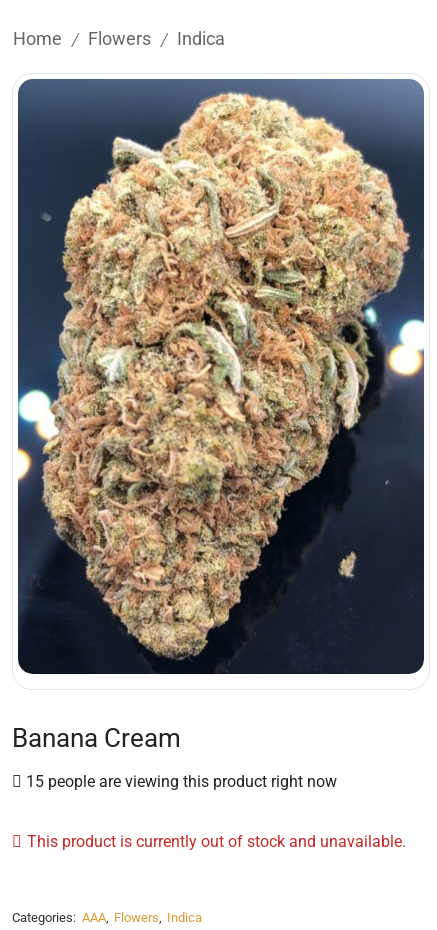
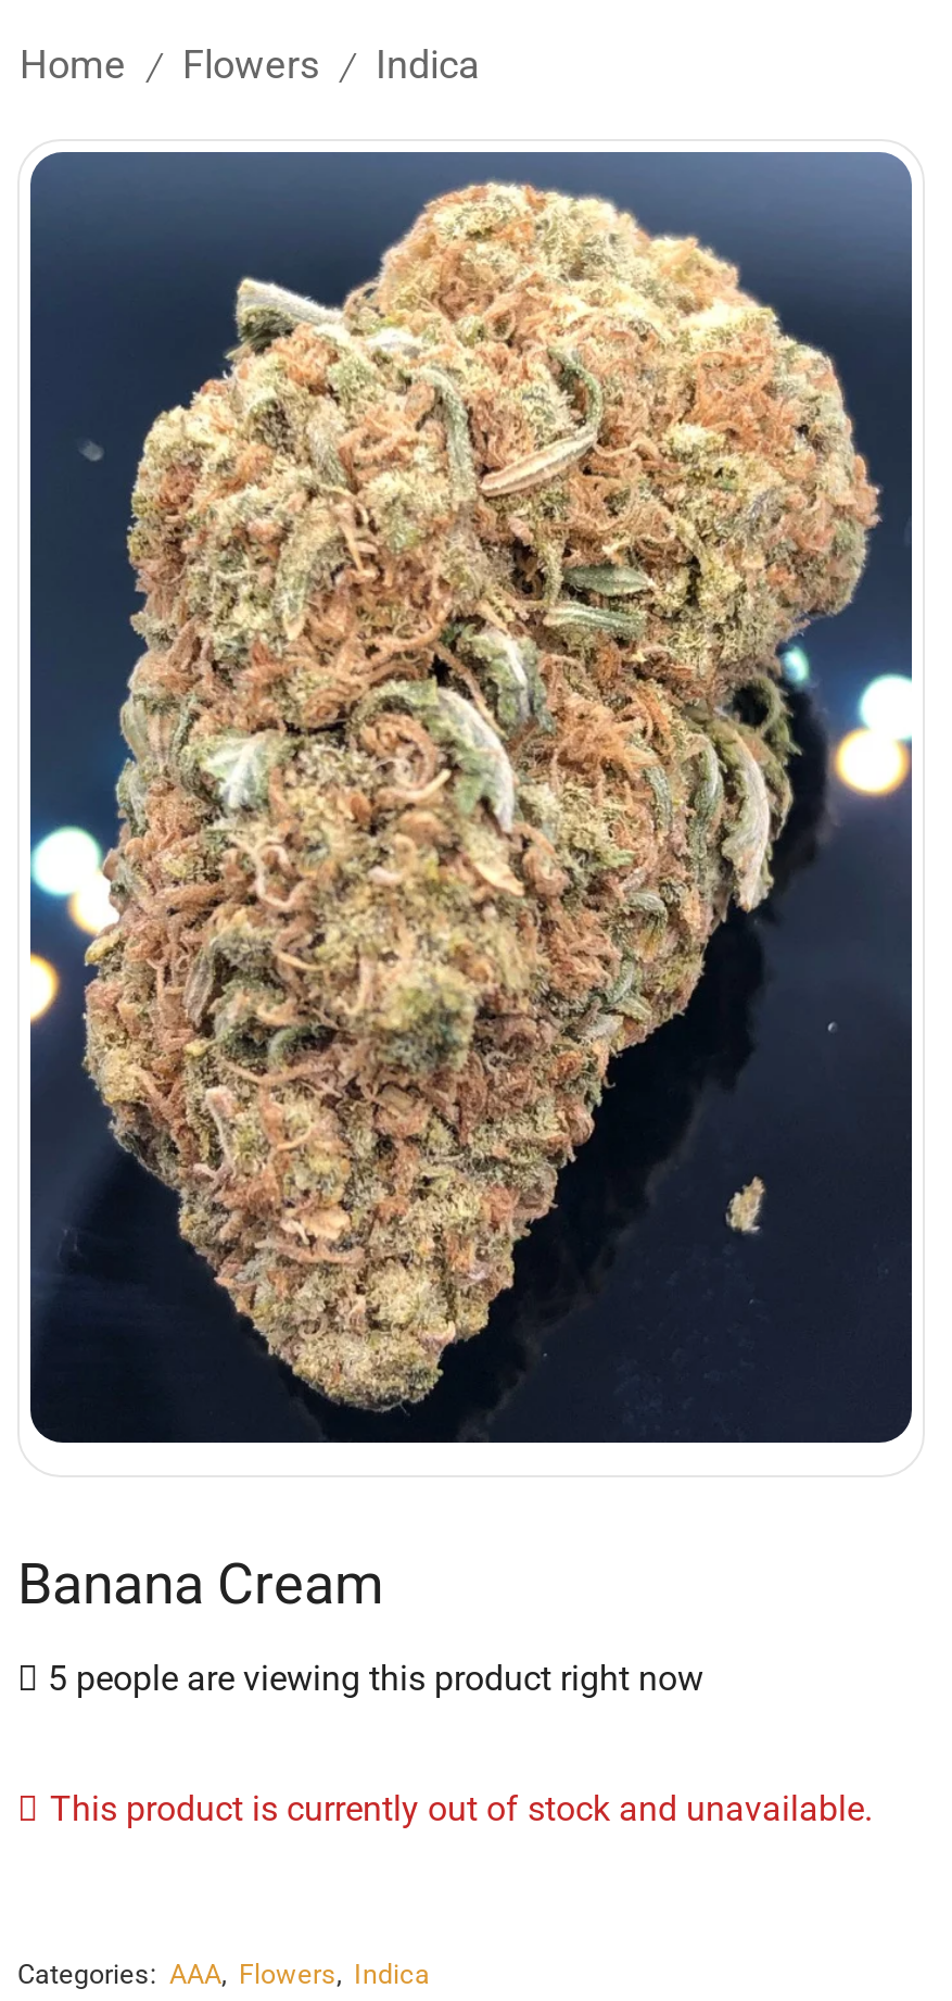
[22,772,337,791] 15 people are viewing this product right now -> [39,1658,703,1699] 5 people are viewing this product right now

